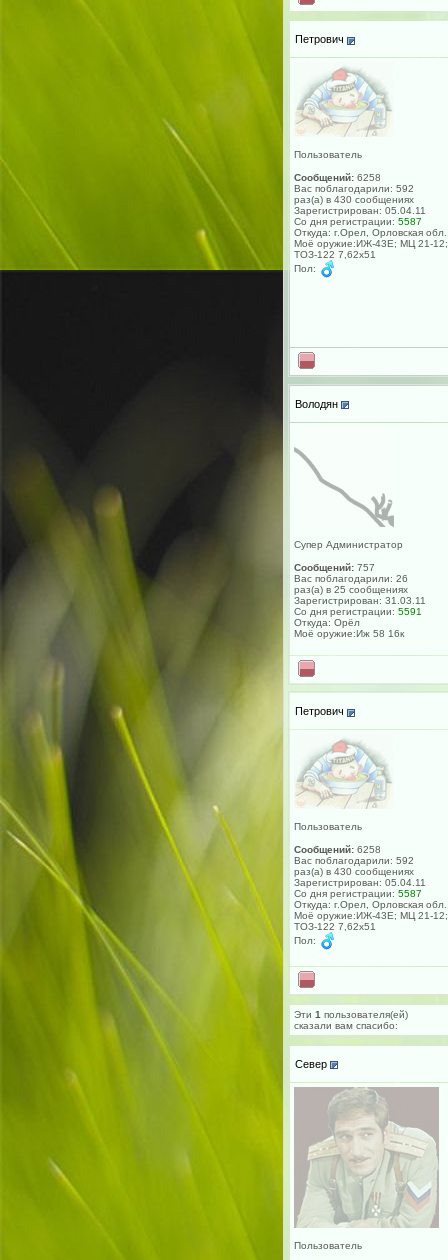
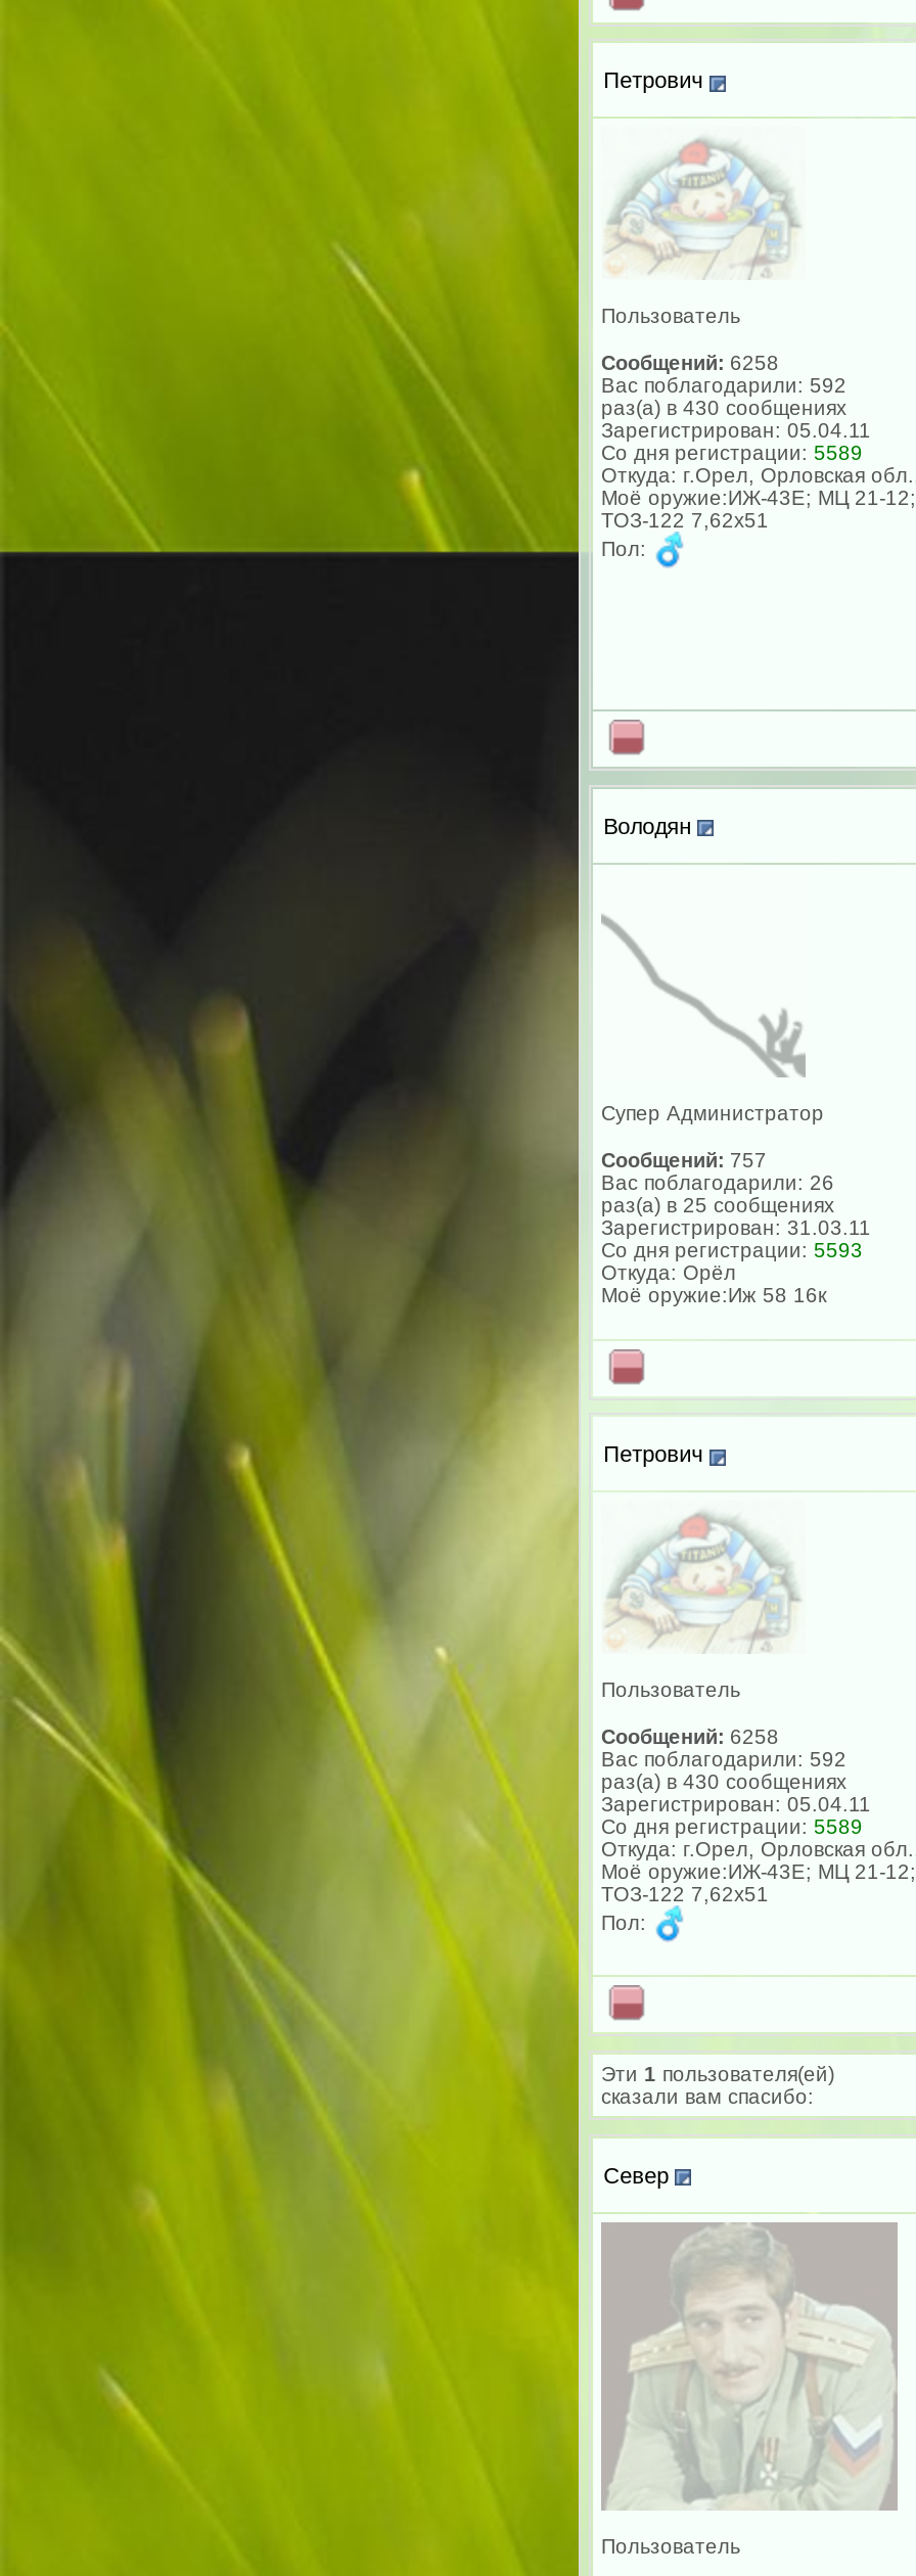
[294,216,422,227] Со дня регистрации: 5587 -> [601,442,863,464] Со дня регистрации: 5589
[294,606,422,617] Со дня регистрации: 5591 -> [601,1239,863,1261] Со дня регистрации: 5593
[294,888,422,899] Со дня регистрации: 5587 -> [601,1816,863,1839] Со дня регистрации: 5589

